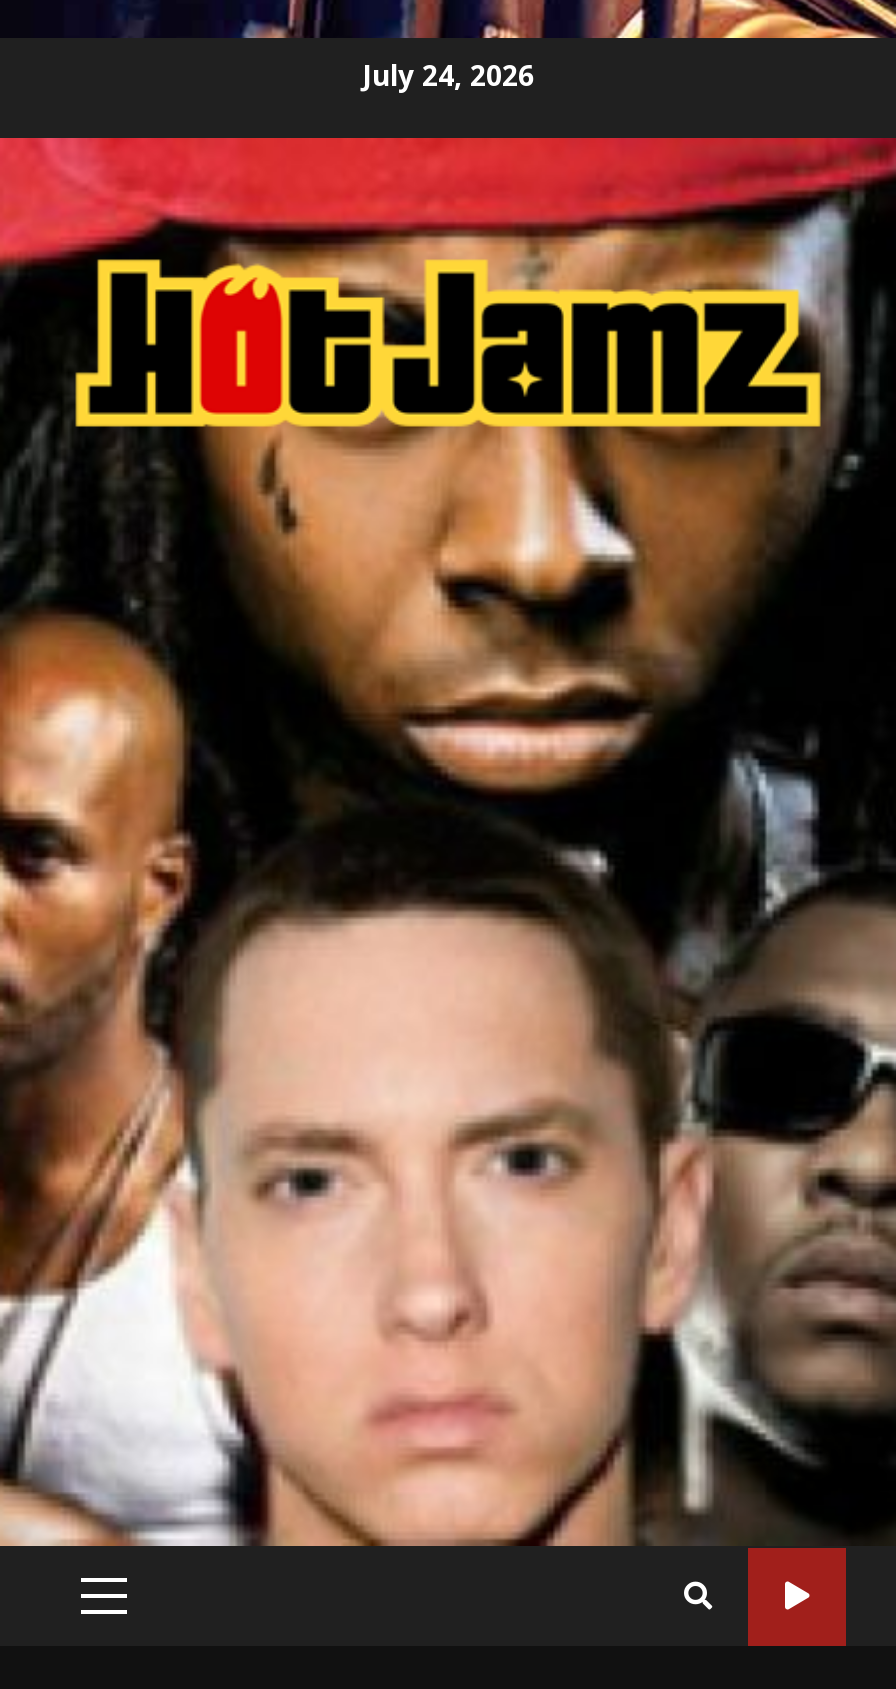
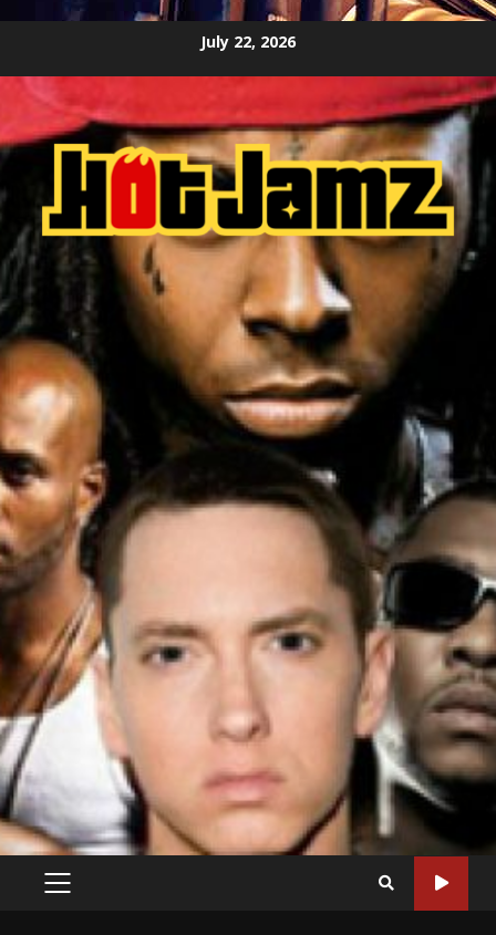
[362,55,534,93] July 24, 2026 -> [200,30,296,51] July 22, 2026

